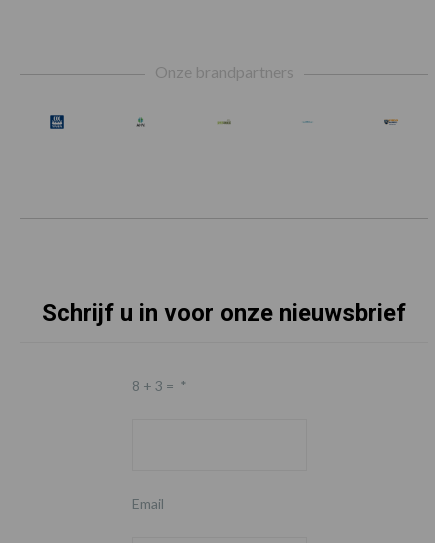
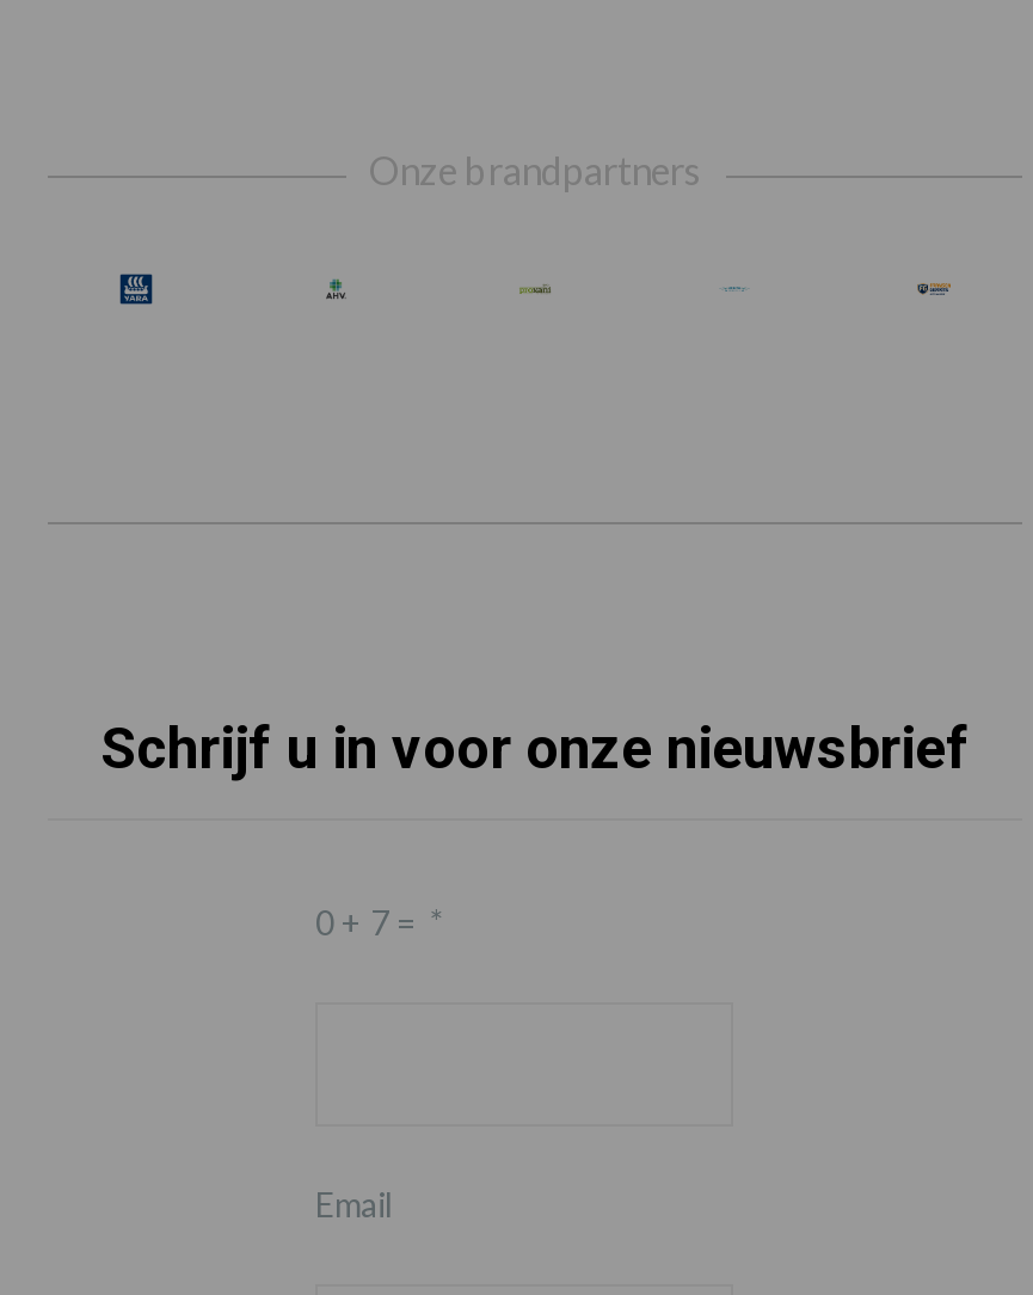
[132,377,187,394] 8 + 3 = * -> [315,902,447,942] 0 + 7 = *

